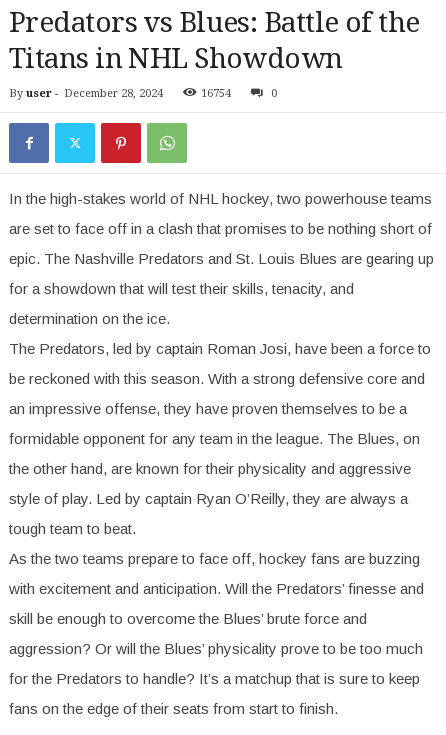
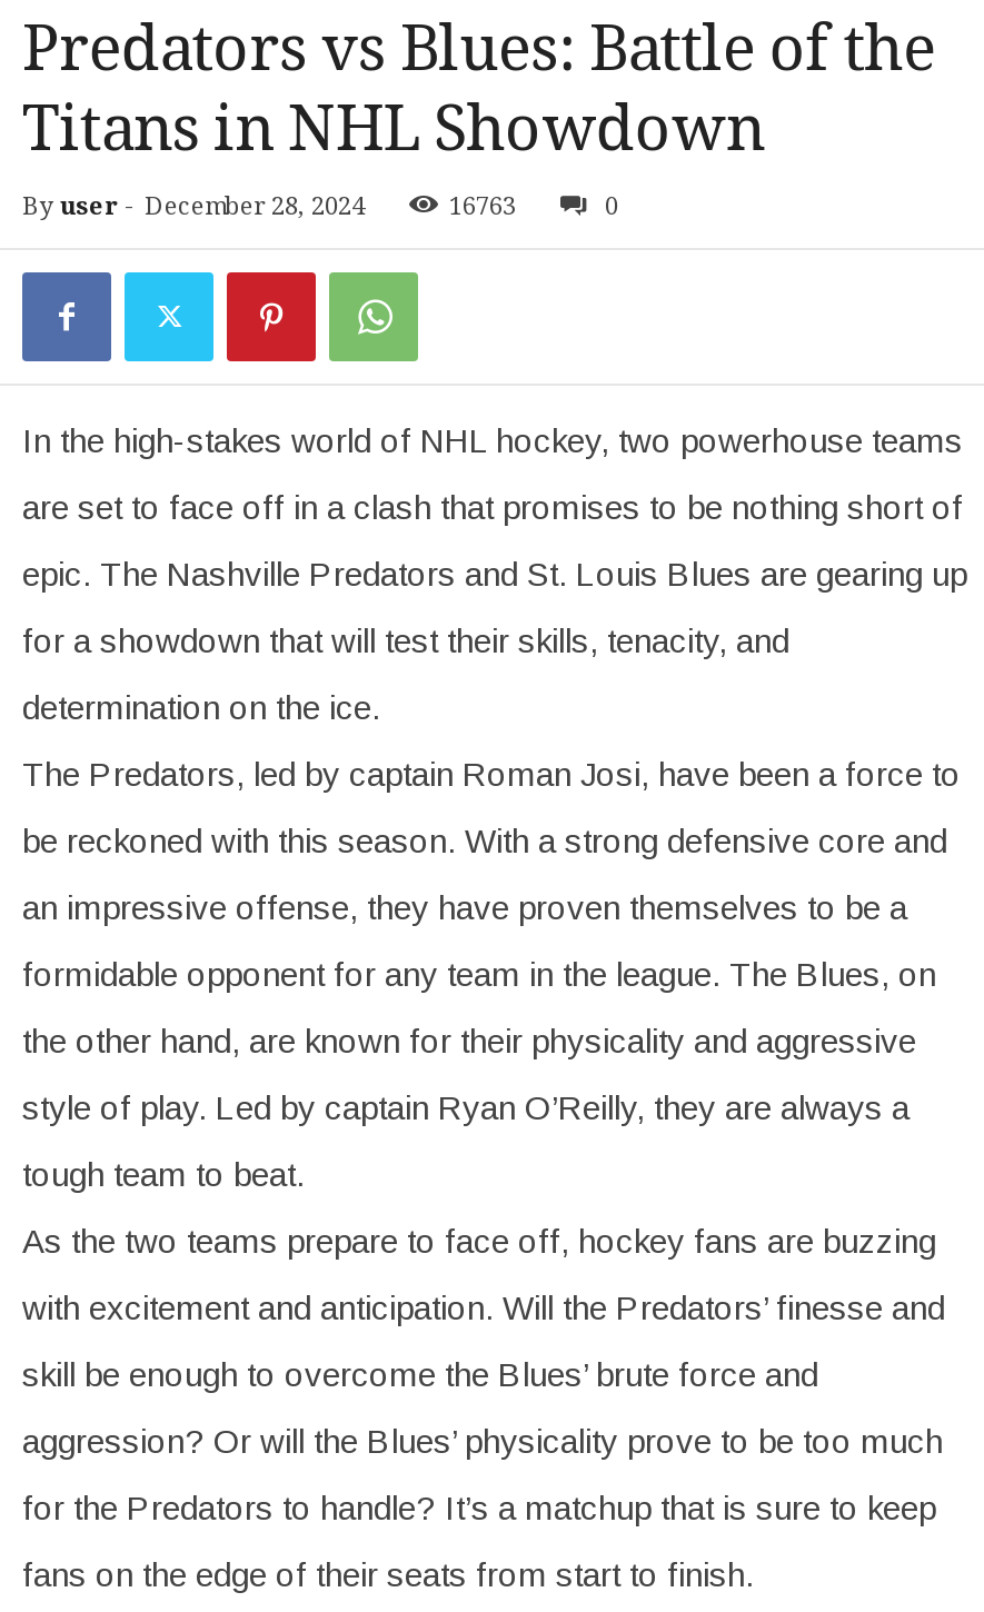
[201,87,231,100] 16754 -> [449,192,516,221] 16763

